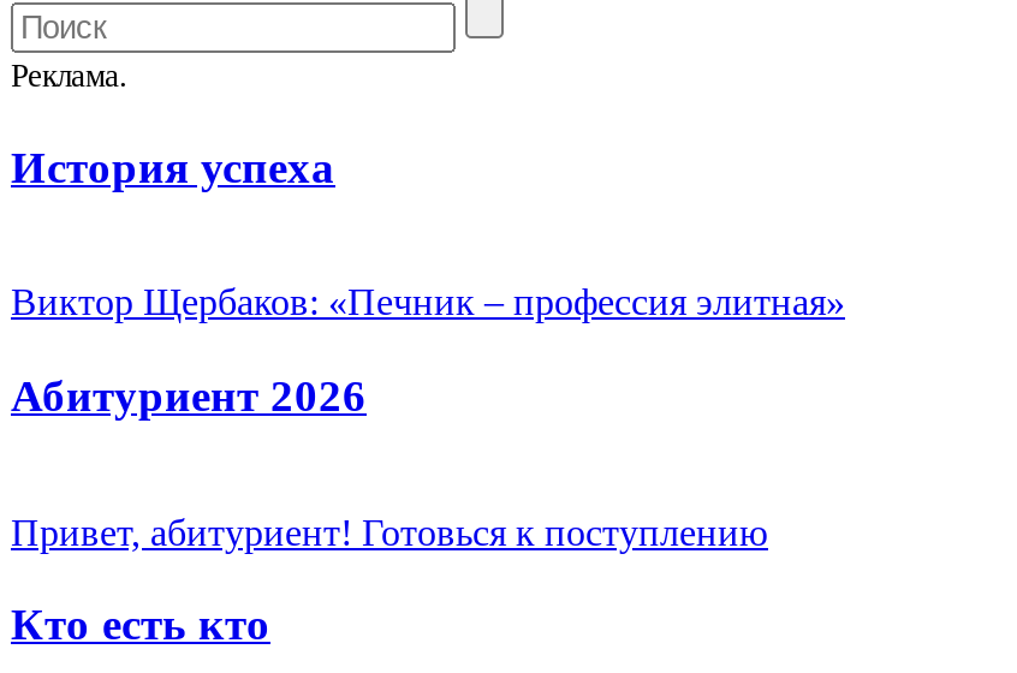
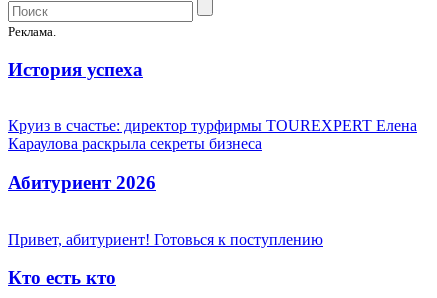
[11,282,845,323] Виктор Щербаков: «Печник – профессия элитная» -> [8,117,417,152] Круиз в счастье: директор турфирмы TOUREXPERT Елена | Караулова раскрыла секреты бизнеса

